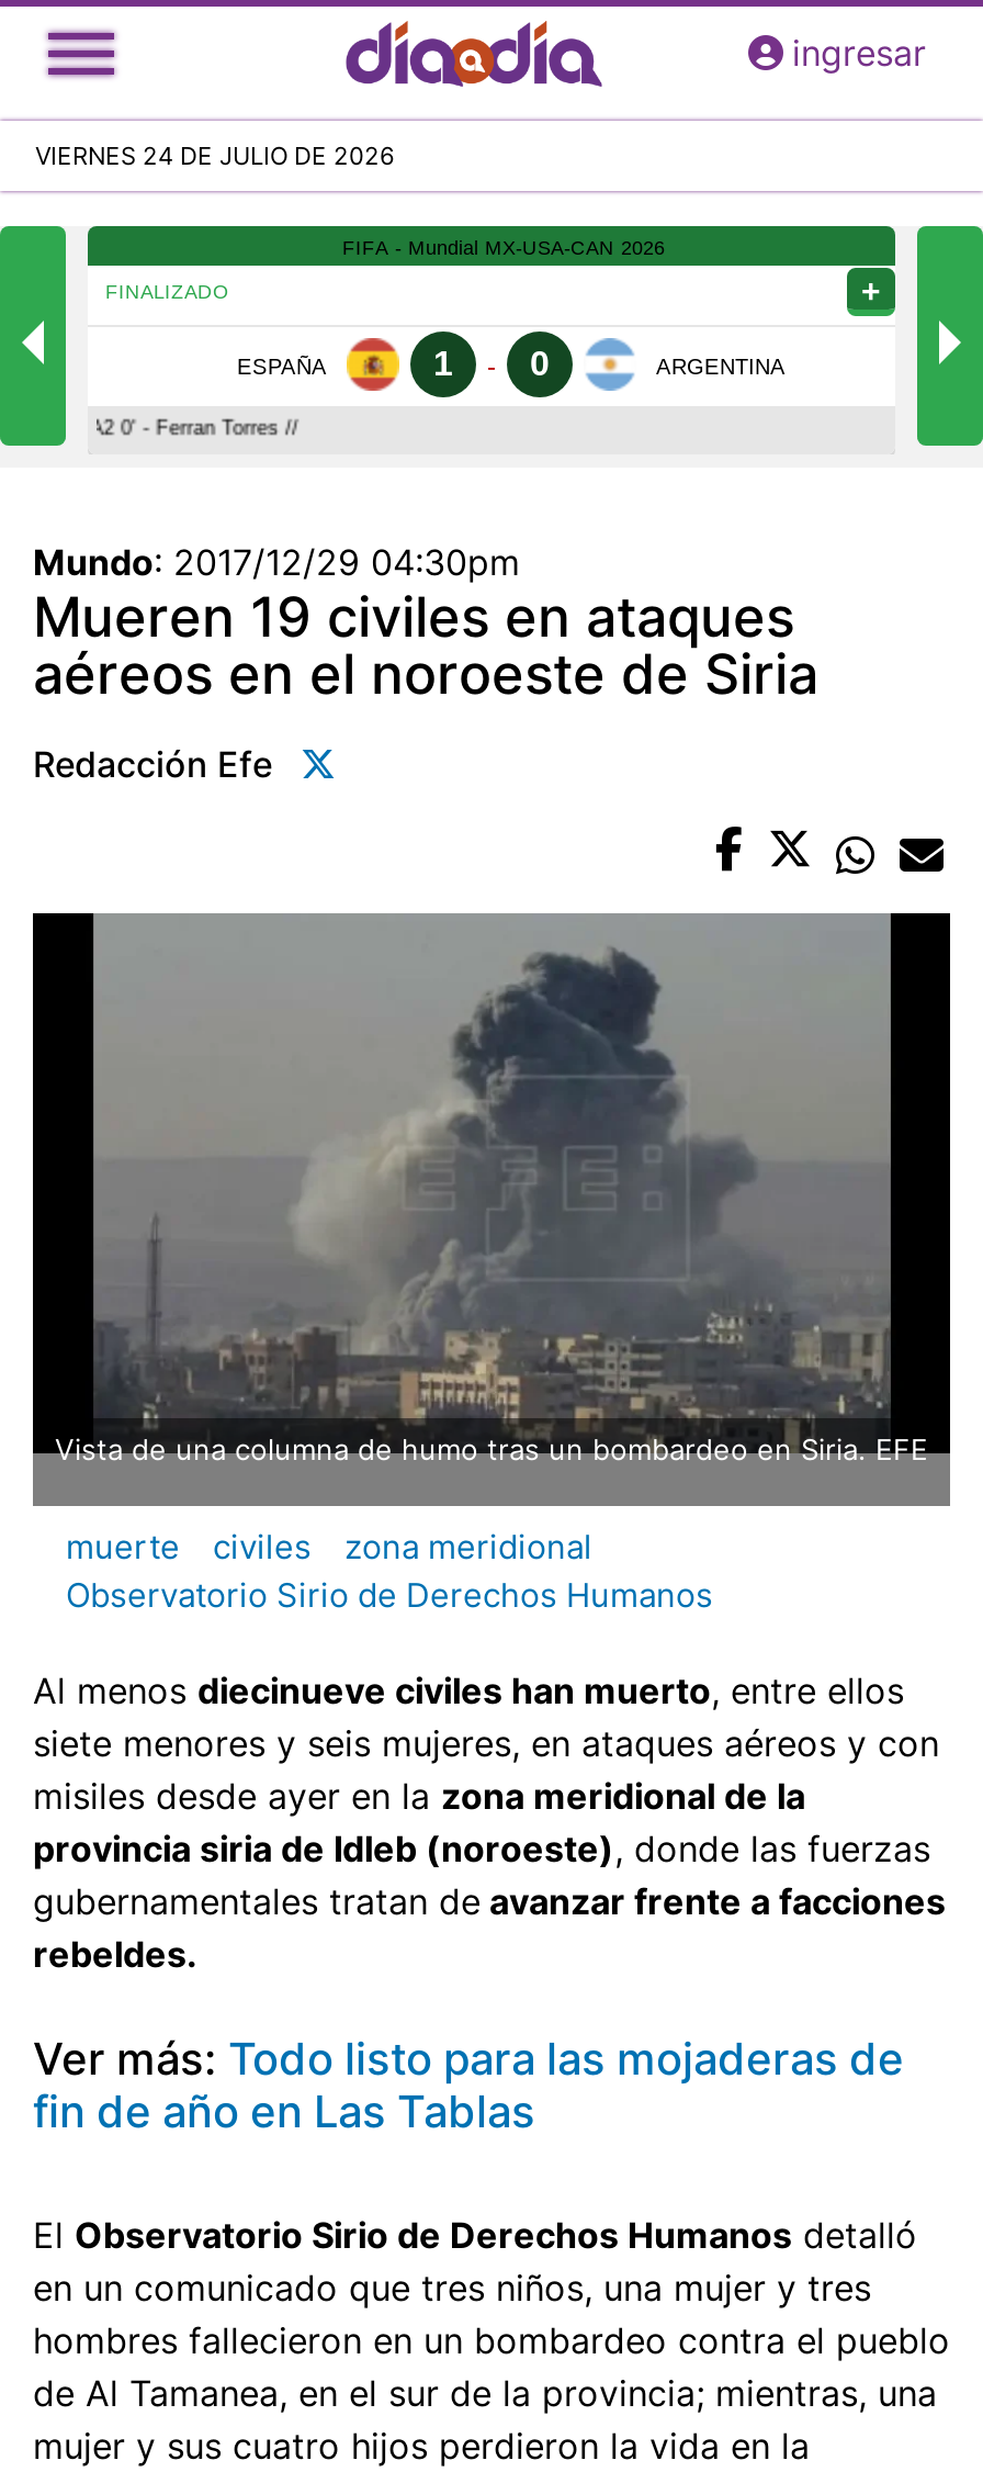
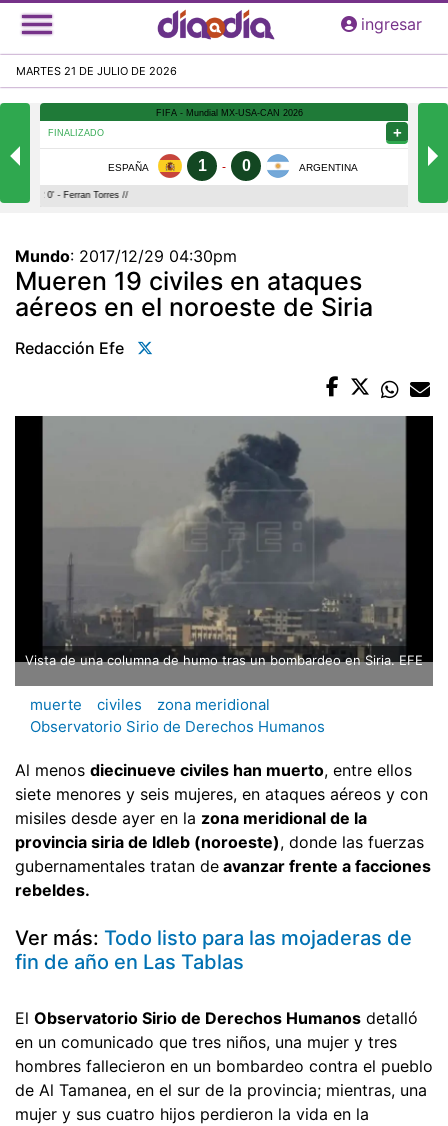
[35,142,395,172] VIERNES 24 DE JULIO DE 2026 -> [16,64,177,78] MARTES 21 DE JULIO DE 2026

